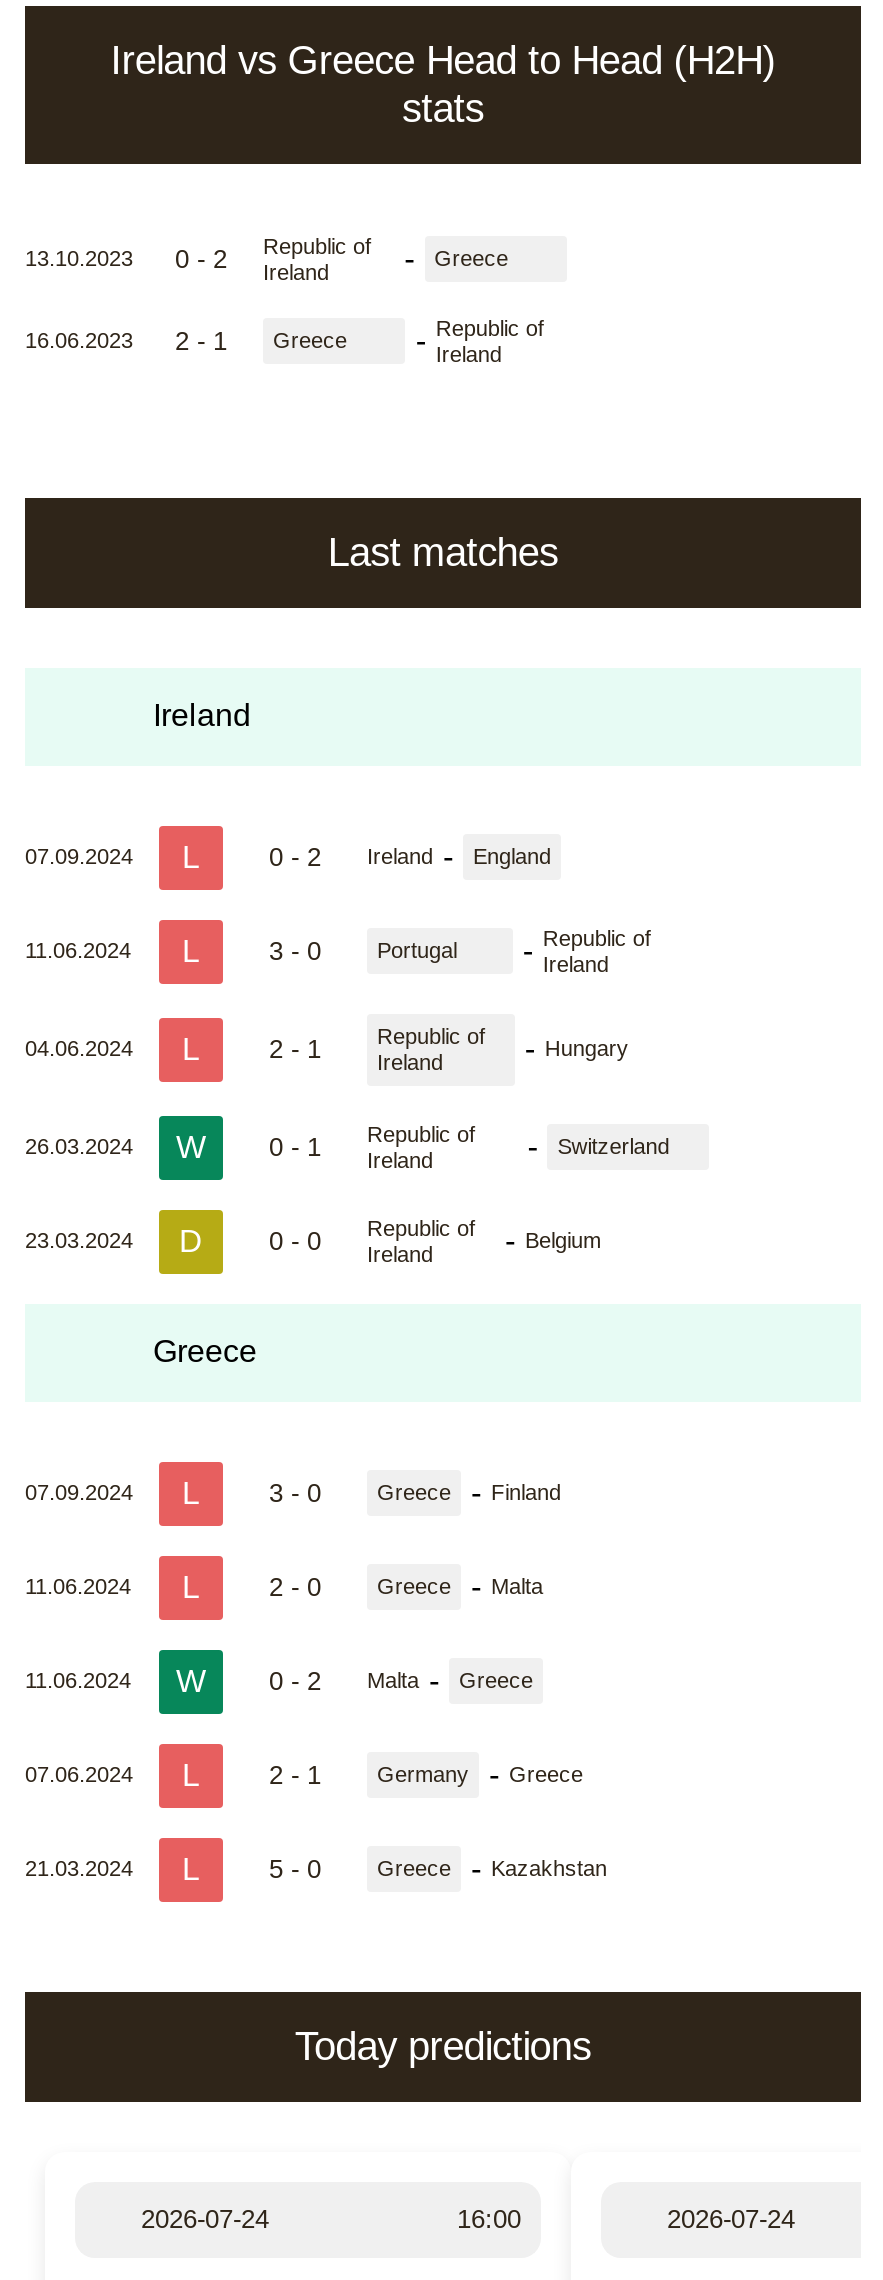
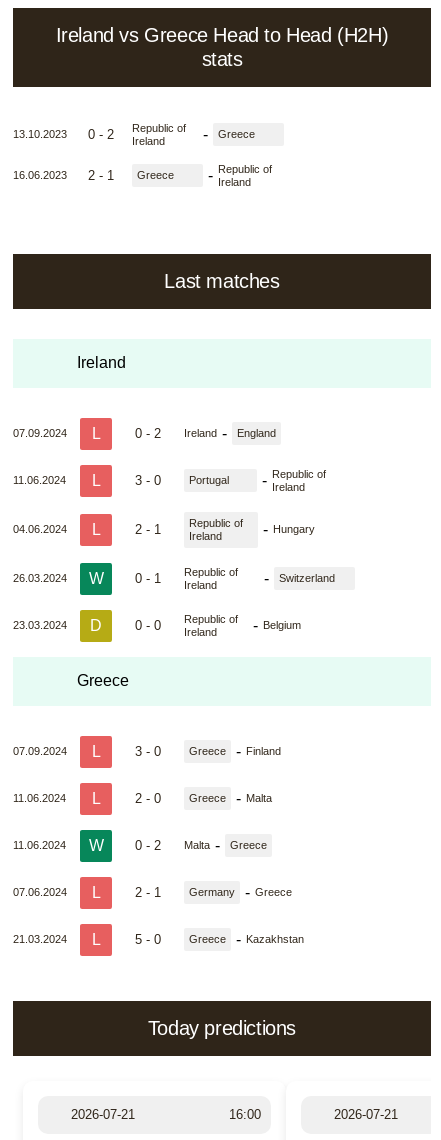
[141,2203,269,2233] 2026-07-24 -> [71,1107,135,1122] 2026-07-21
[667,2203,795,2233] 2026-07-24 -> [334,1107,398,1122] 2026-07-21

